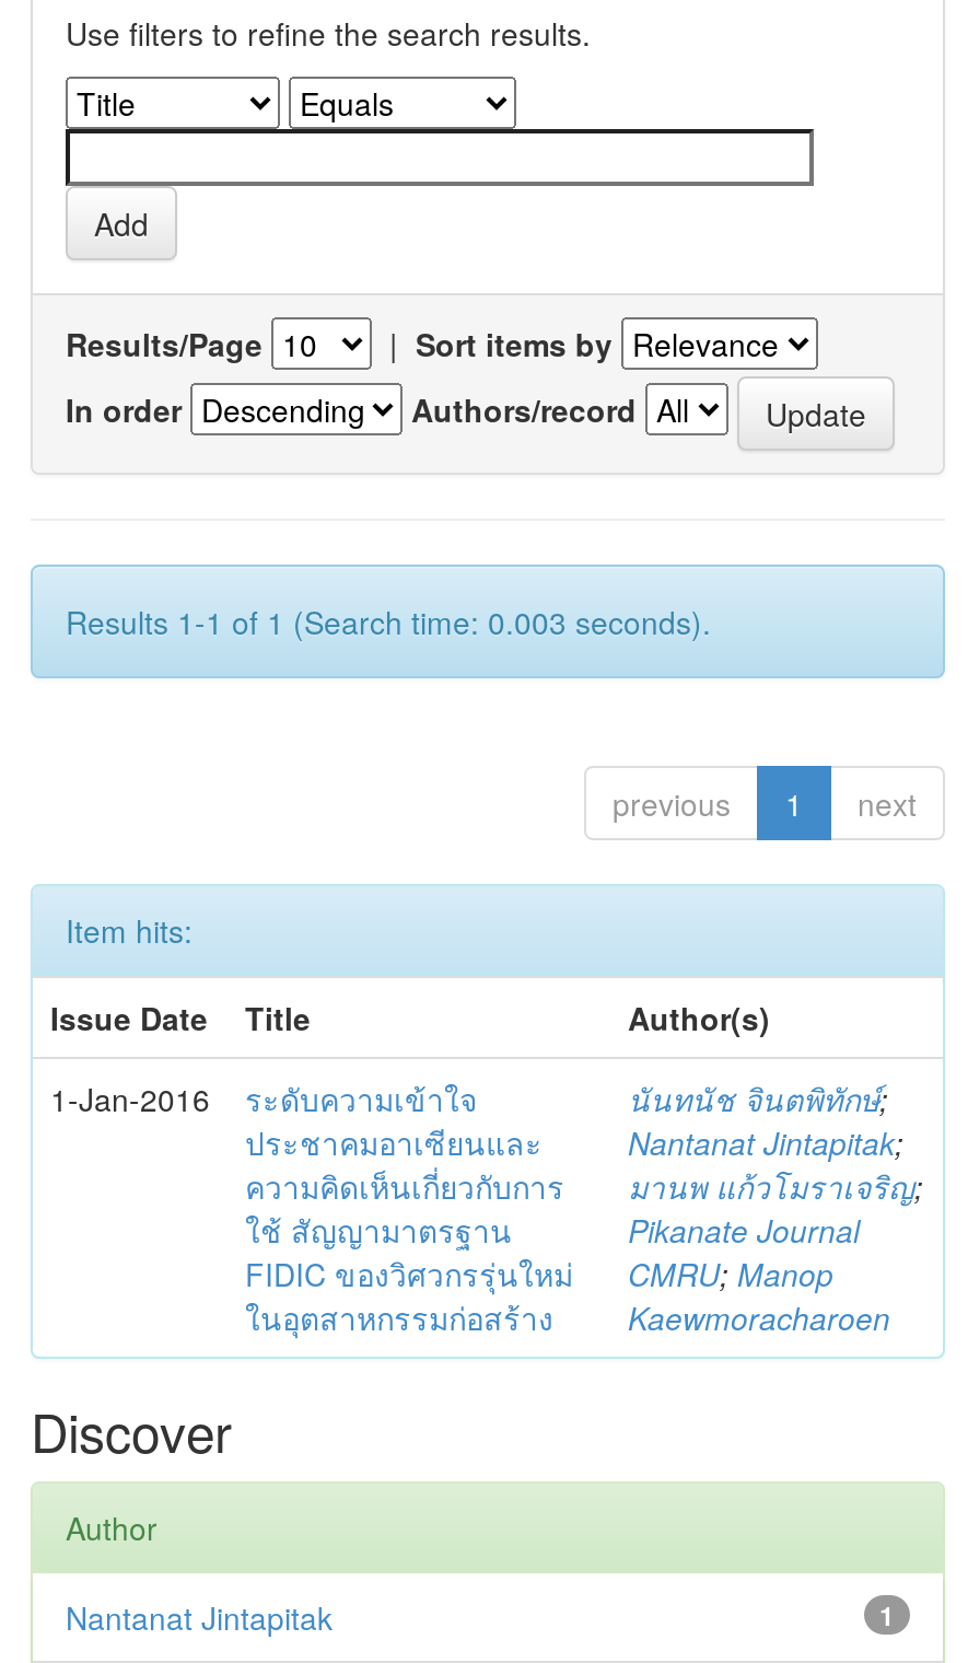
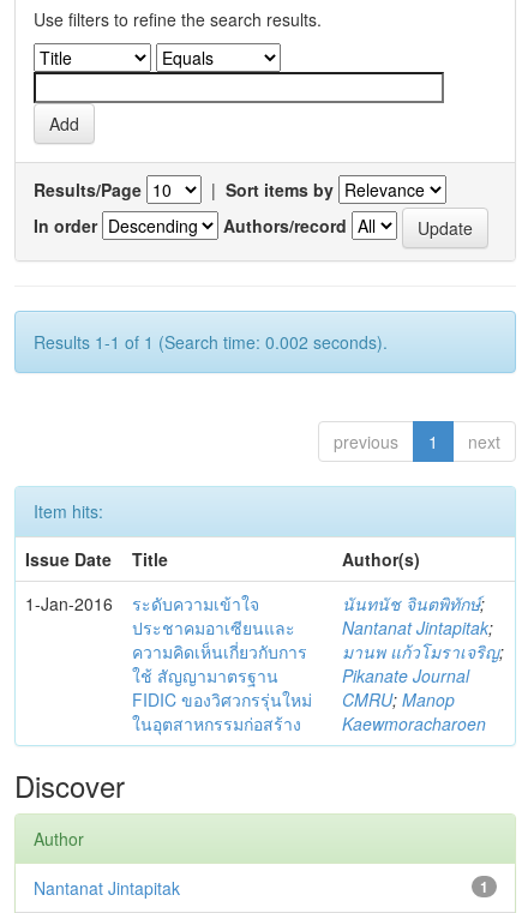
[66,600,711,643] Results 1-1 of 1 (Search time: 0.003 seconds). -> [34,330,388,354] Results 1-1 of 1 (Search time: 0.002 seconds).

